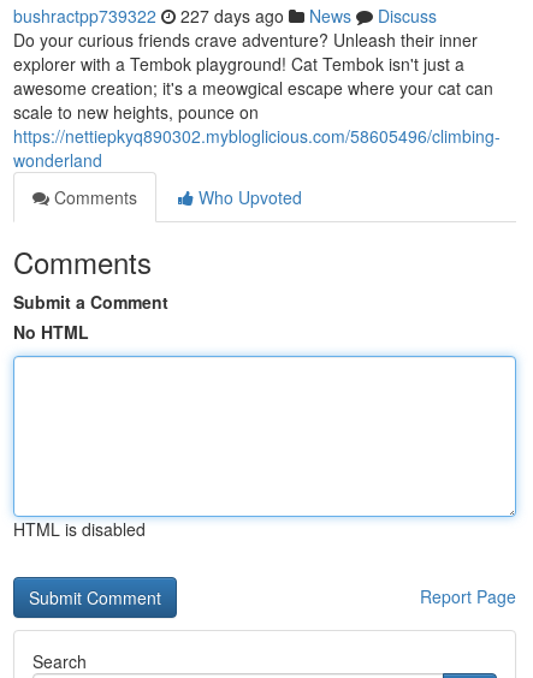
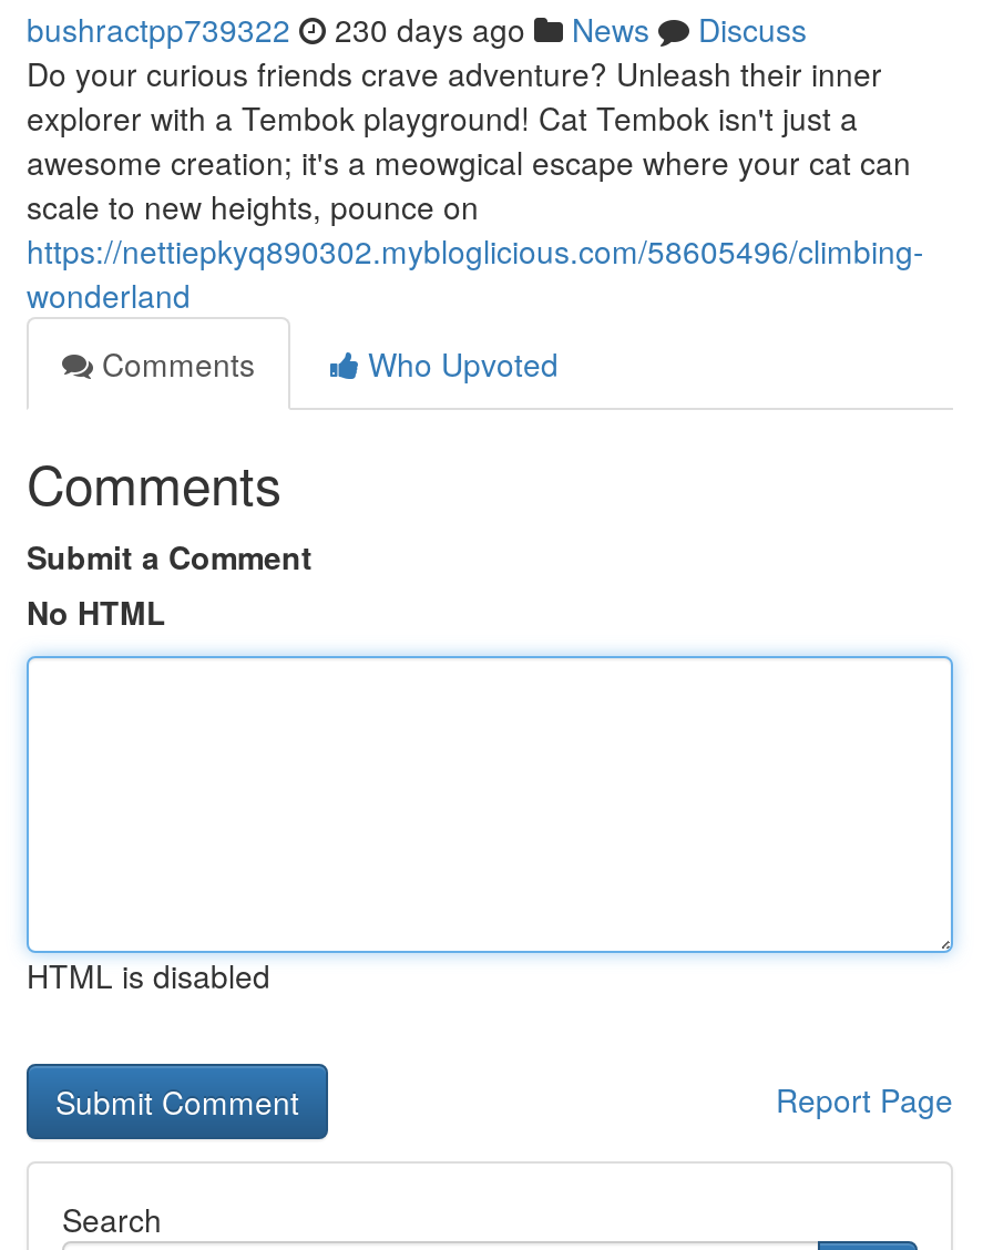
[13,4,437,28] bushractpp739322 227 days ago News Discuss -> [27,7,807,51] bushractpp739322 230 days ago News Discuss

